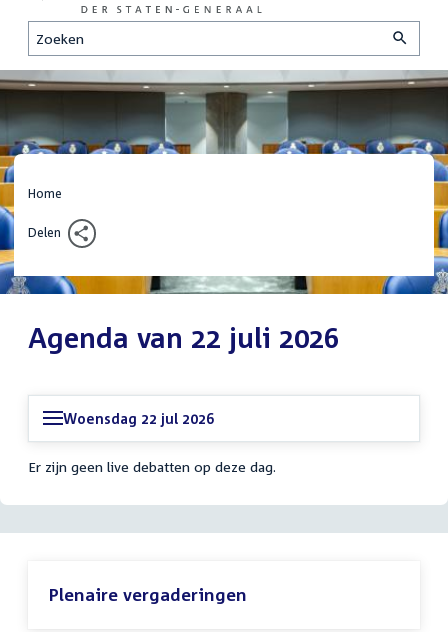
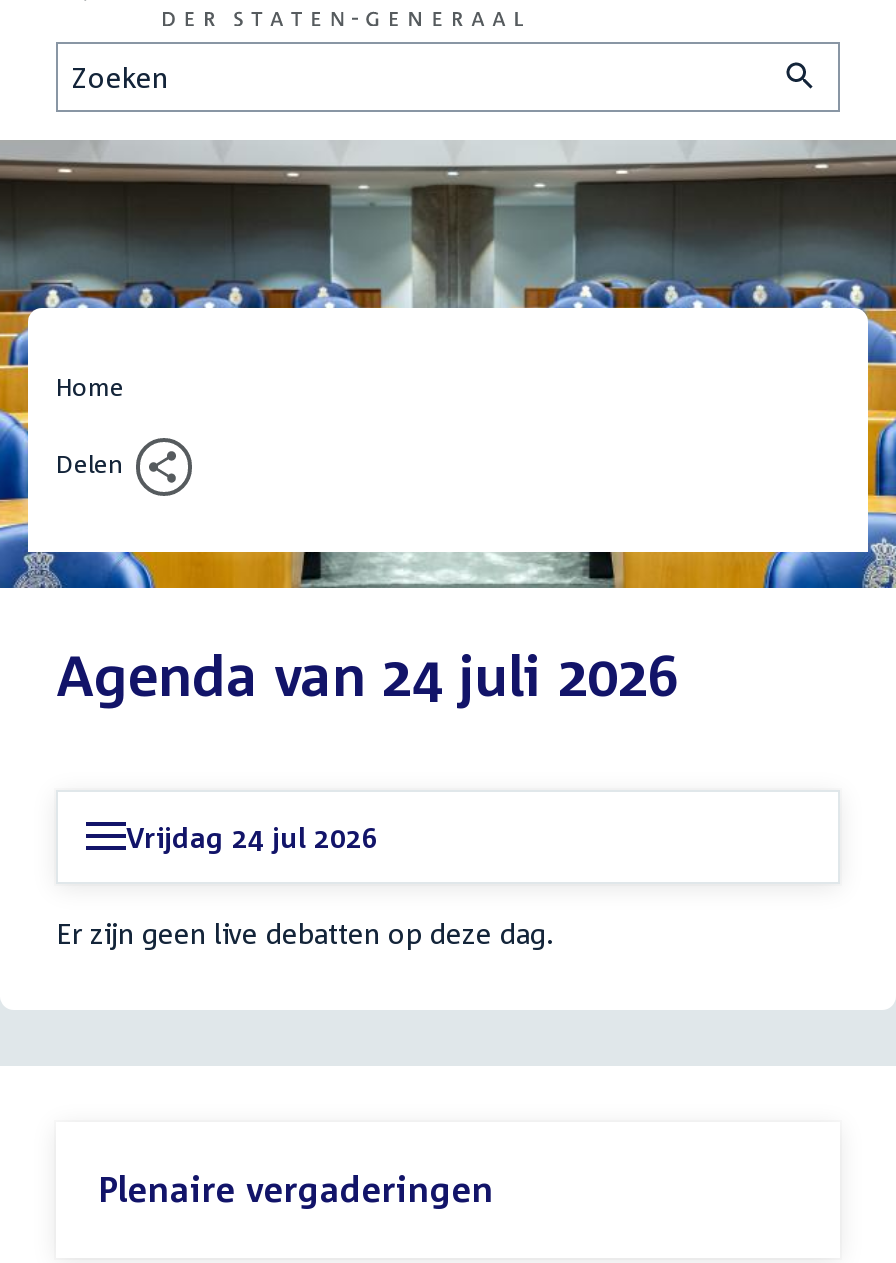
[28,321,339,354] Agenda van 22 juli 2026 -> [56,641,678,707] Agenda van 24 juli 2026
[63,410,214,427] Woensdag 22 jul 2026 -> [126,819,378,853] Vrijdag 24 jul 2026

